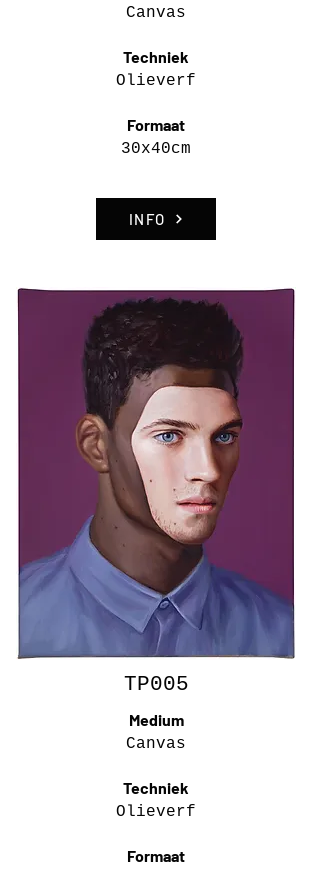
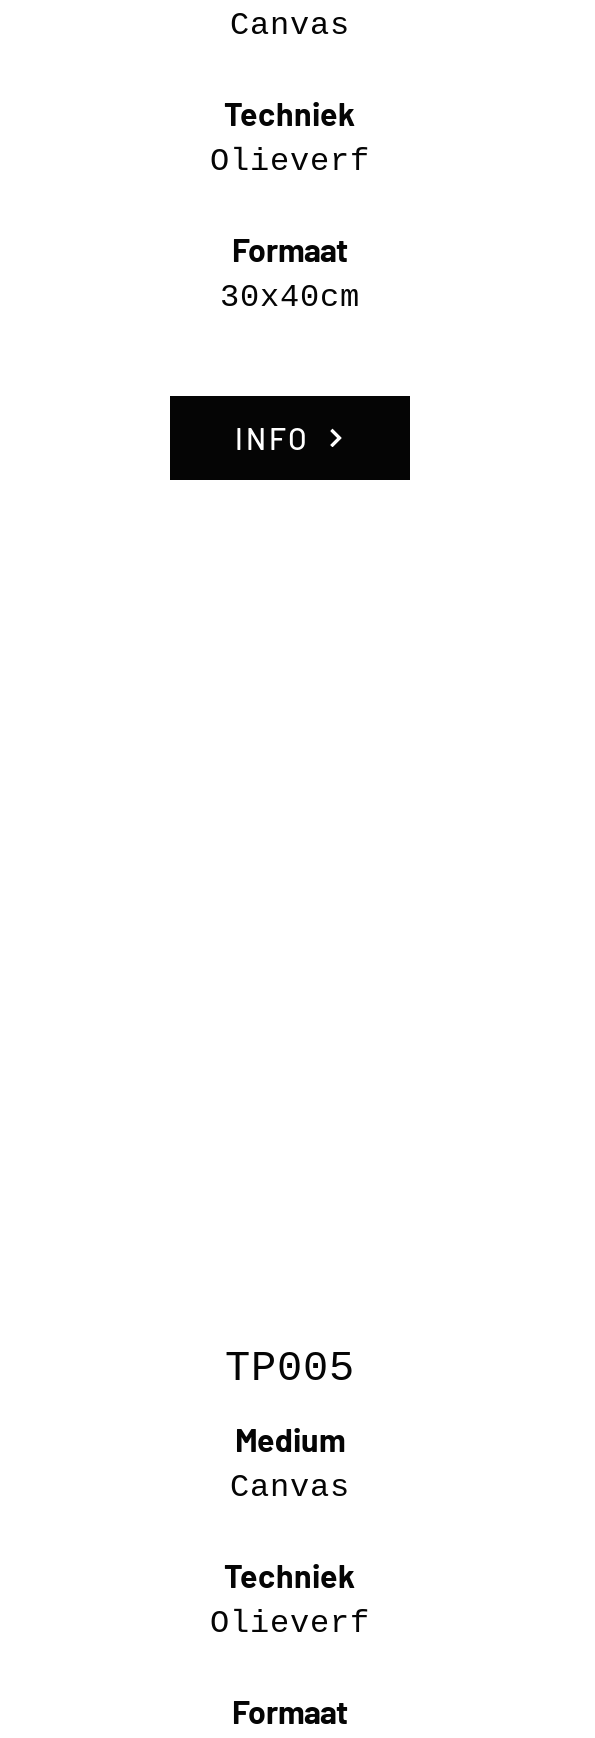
[17,287,296,660] [image] -> none

